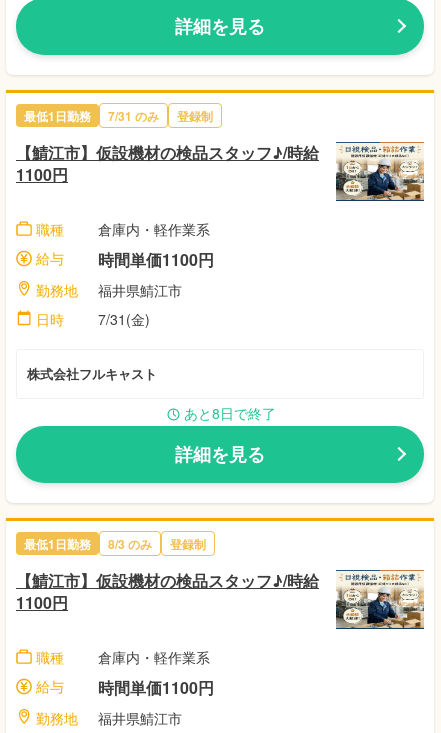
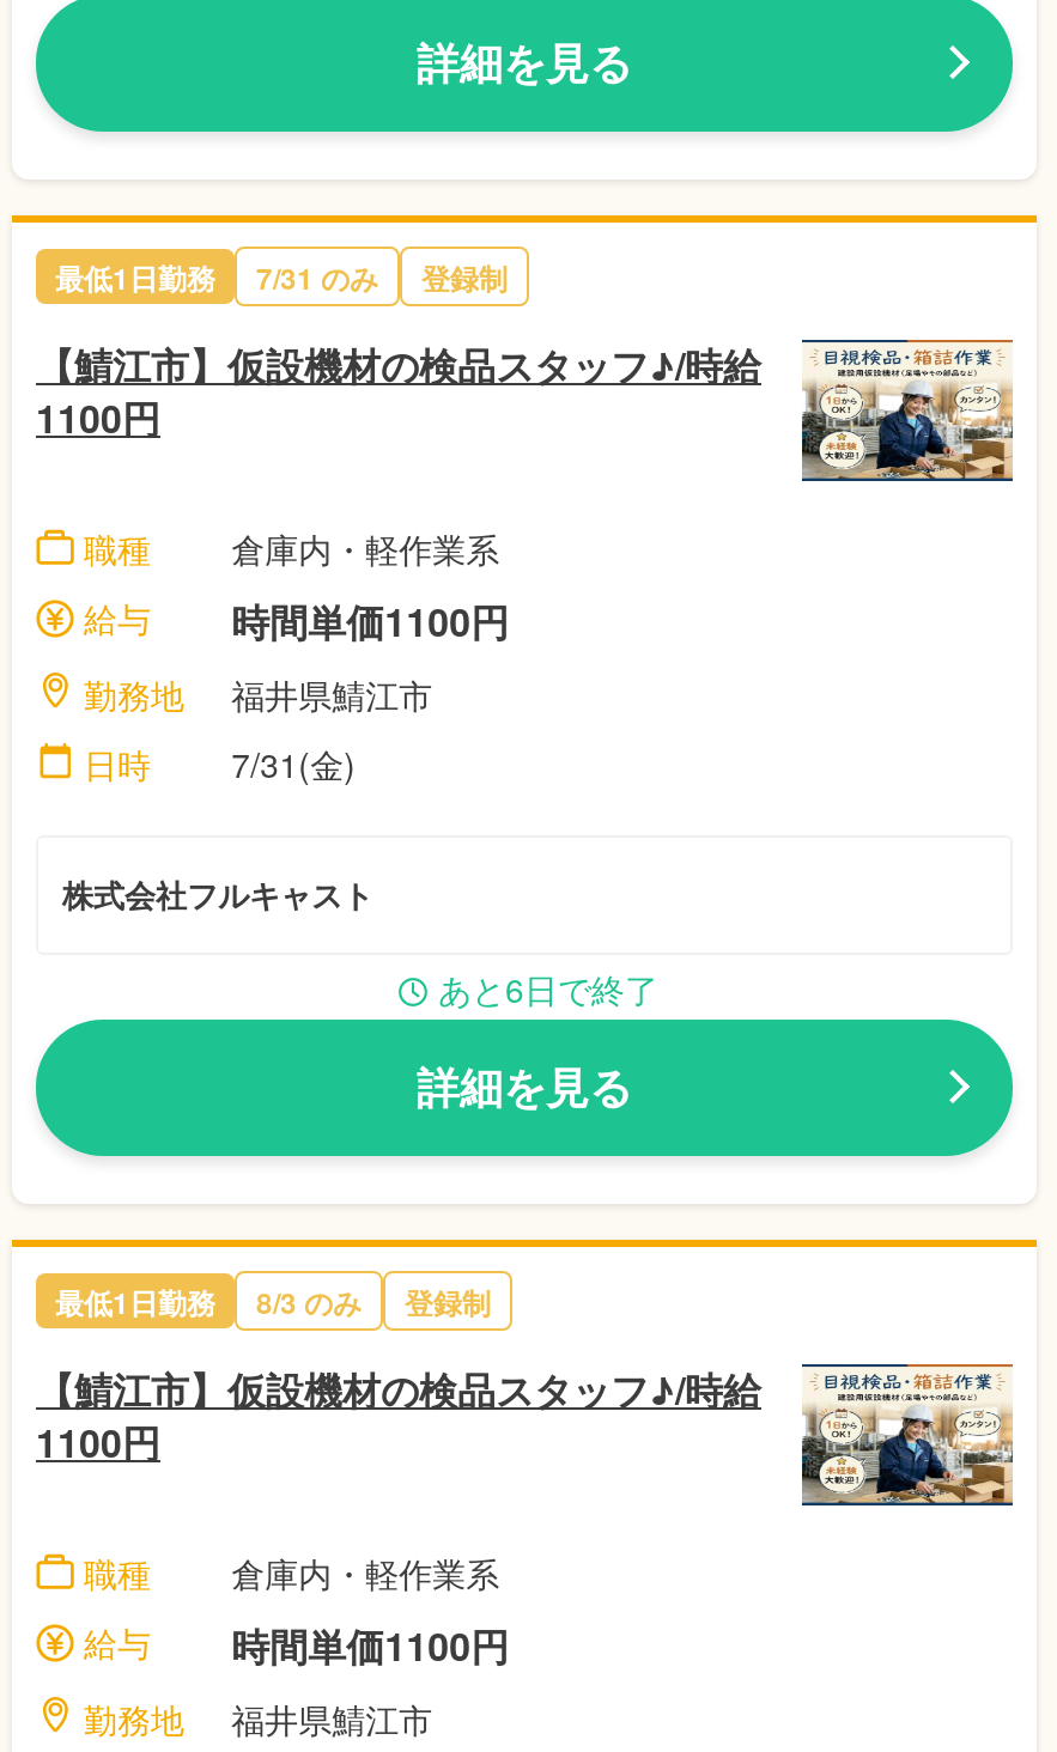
[184,403,276,423] あと8日で終了 -> [438,964,658,1012] あと6日で終了

